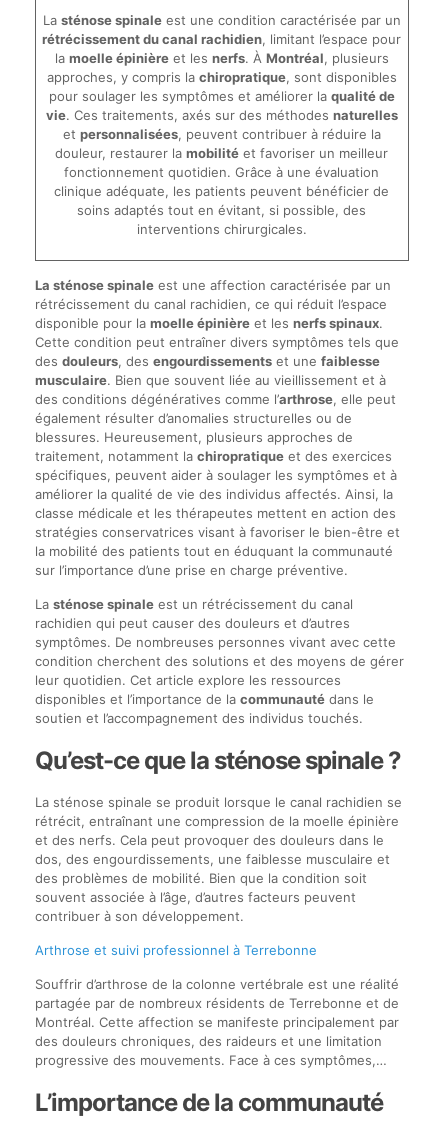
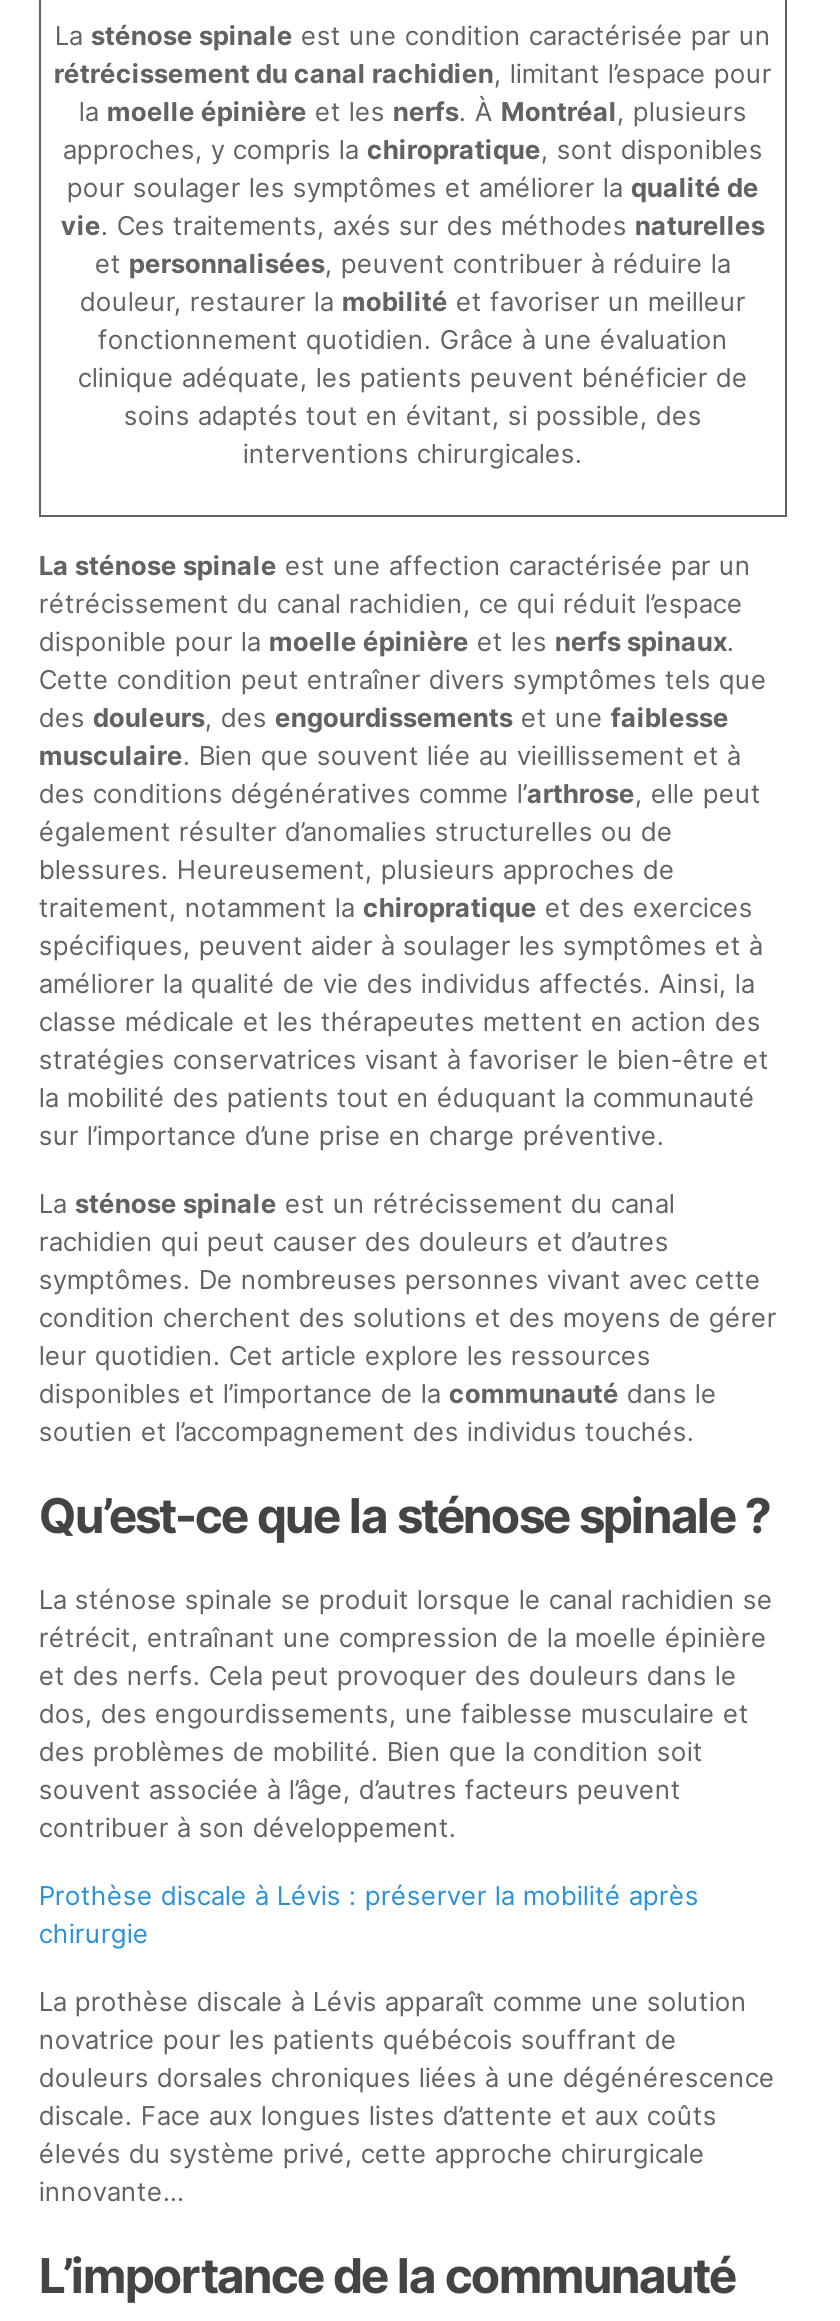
[35,942,317,958] Arthrose et suivi professionnel à Terrebonne -> [39,1879,699,1949] Prothèse discale à Lévis : préserver la mobilité après | chirurgie
[35,976,399,1068] Souffrir d’arthrose de la colonne vertébrale est une réalité | partagée par de nombreux résidents de Terrebonne et de | Montréal. Cette affection se manifeste principalement par | des douleurs chroniques, des raideurs et une limitation | progressive des mouvements. Face à ces symptômes,… -> [39,1985,775,2207] La prothèse discale à Lévis apparaît comme une solution | novatrice pour les patients québécois souffrant de | douleurs dorsales chroniques liées à une dégénérescence | discale. Face aux longues listes d’attente et aux coûts | élevés du système privé, cette approche chirurgicale | innovante…

